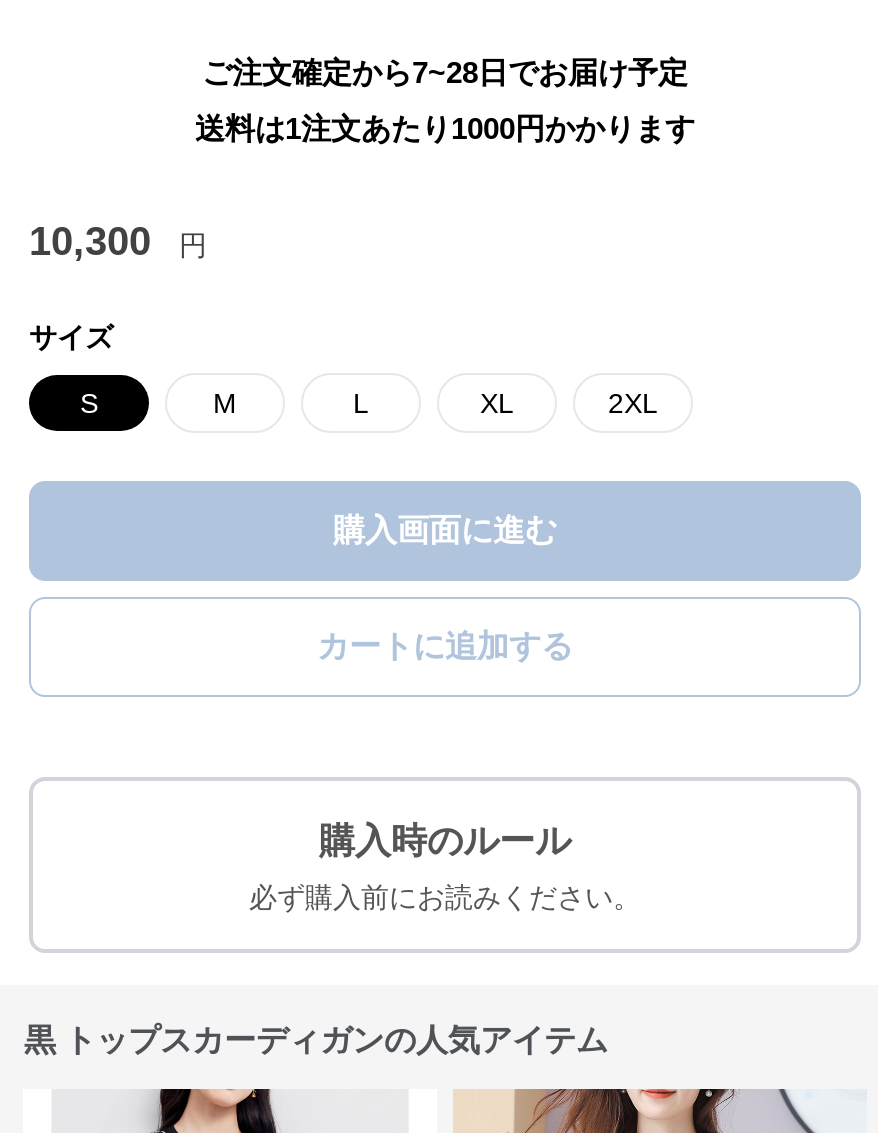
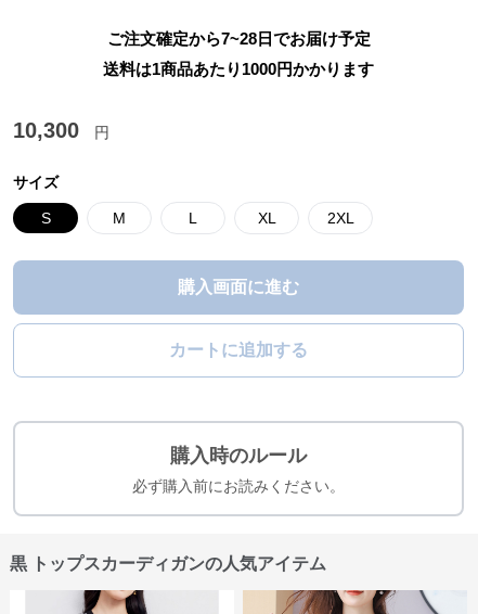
[195,111,695,145] 送料は1注文あたり1000円かかります -> [103,60,374,78] 送料は1商品あたり1000円かかります

